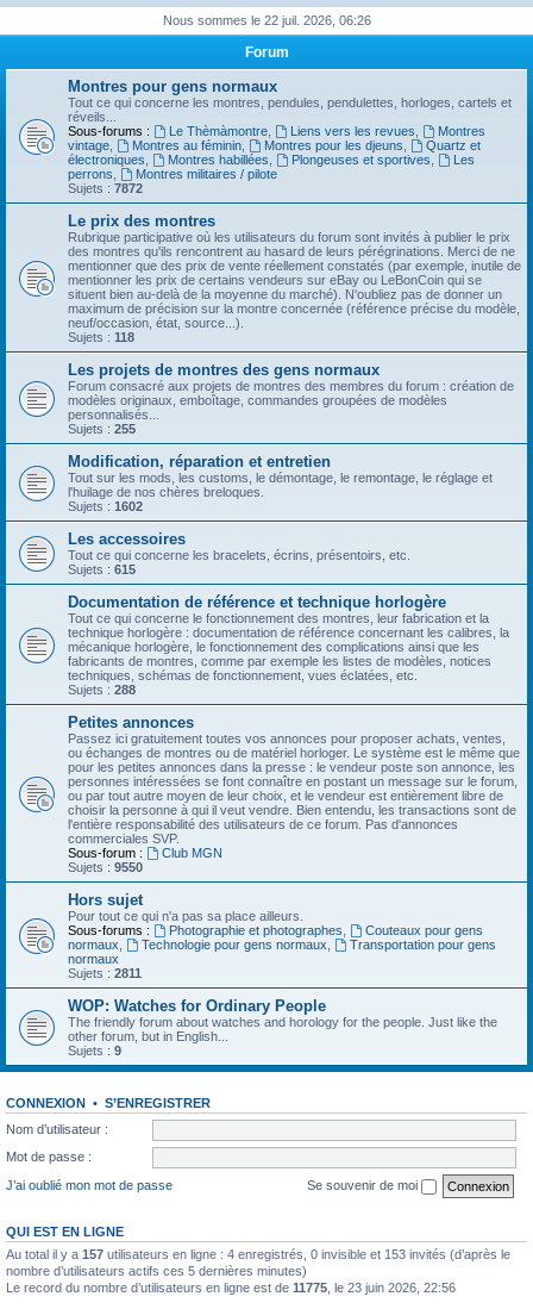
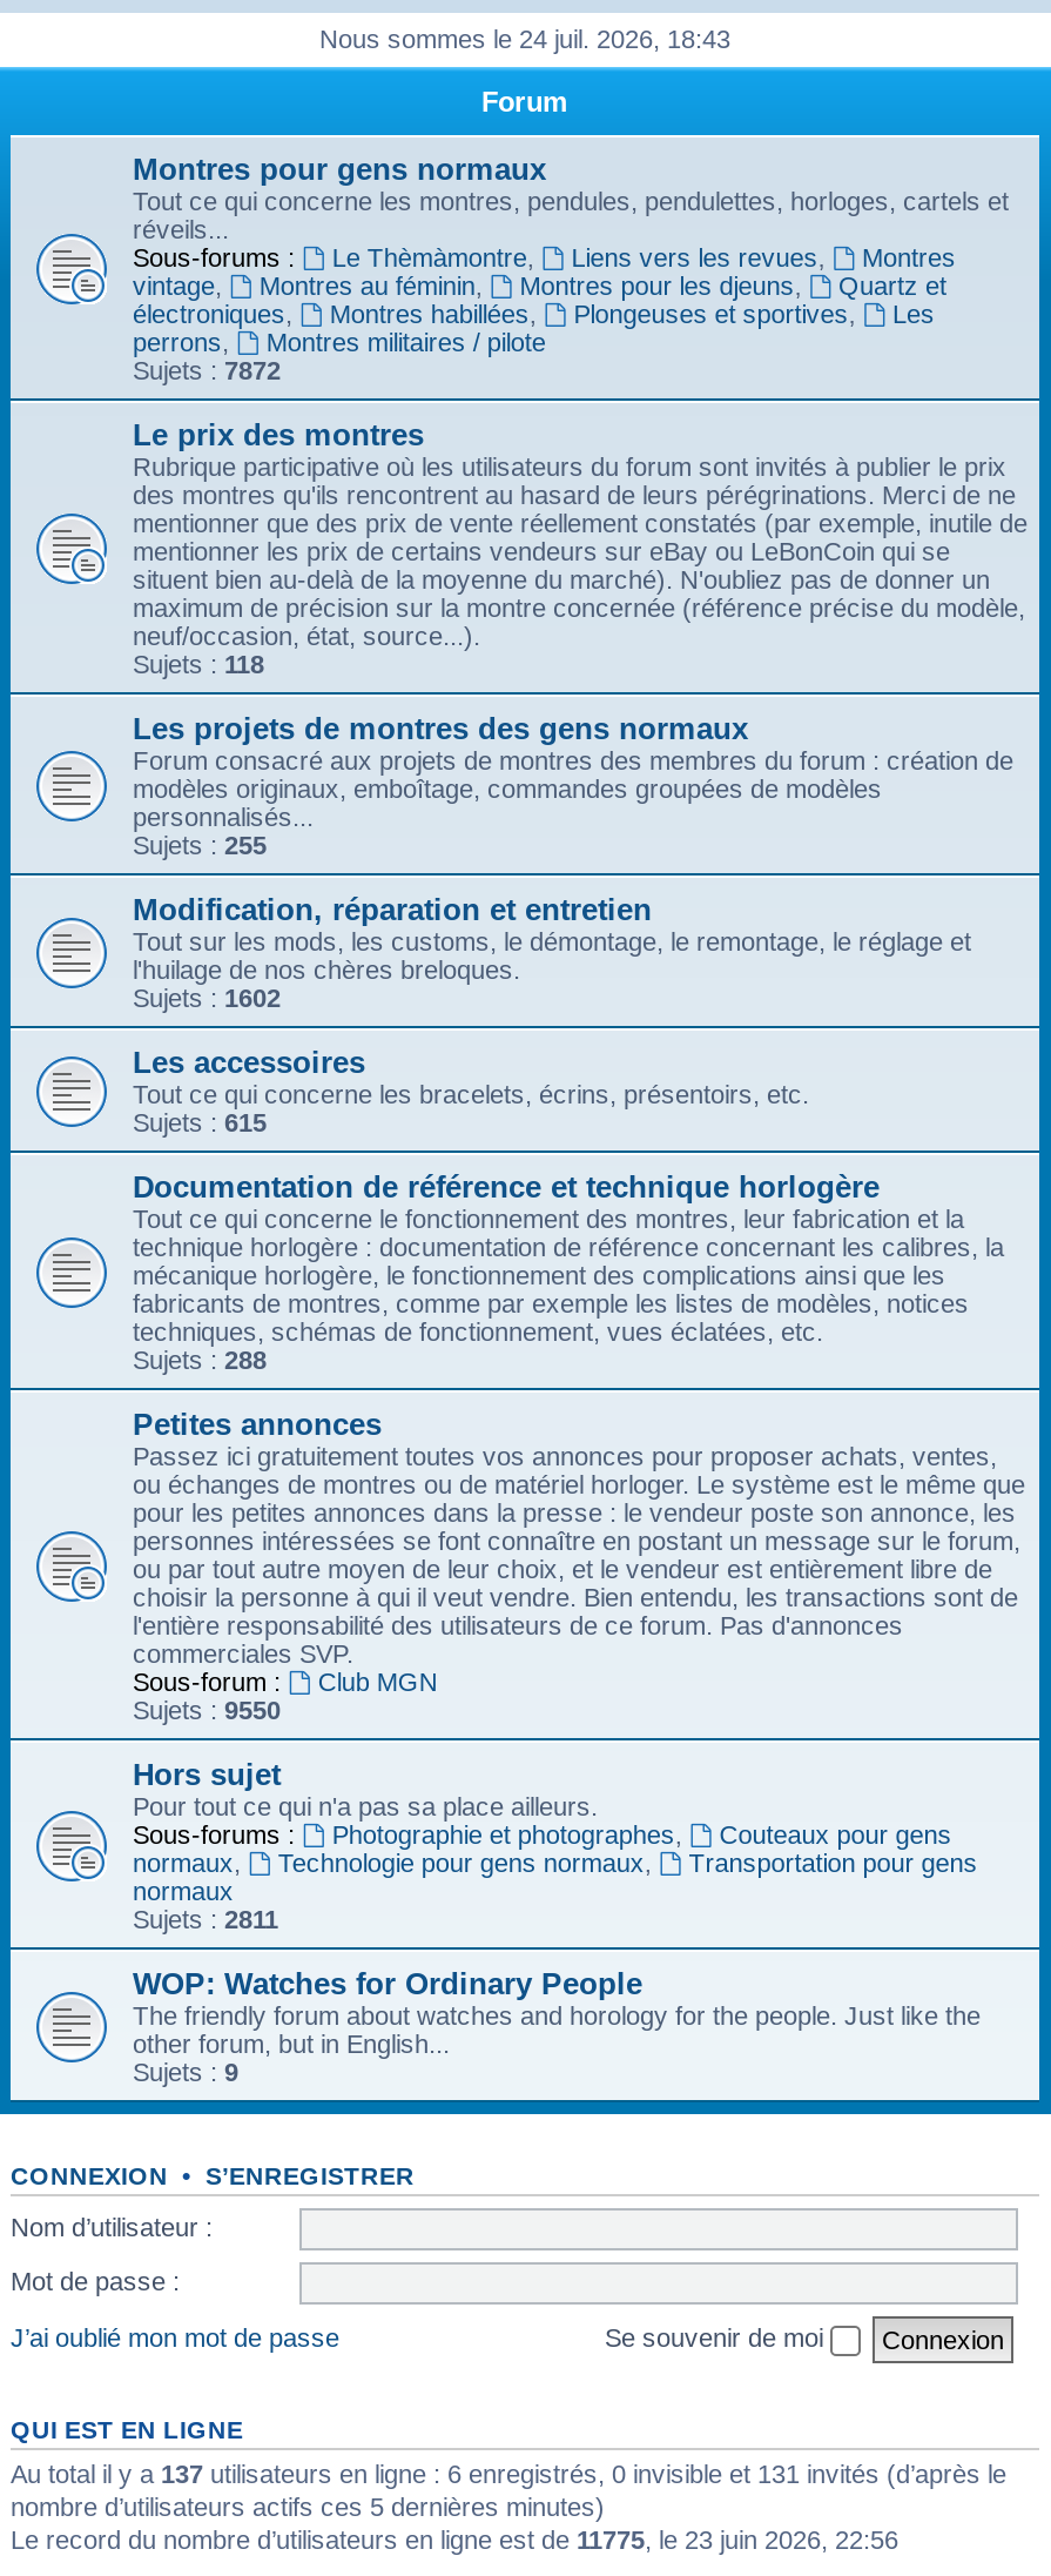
[162,13,371,27] Nous sommes le 22 juil. 2026, 06:26 -> [319,25,730,53] Nous sommes le 24 juil. 2026, 18:43
[6,1246,510,1261] Au total il y a 157 utilisateurs en ligne : 4 enregistrés, 0 invisible et 153 invités (d’après le -> [11,2458,1006,2487] Au total il y a 137 utilisateurs en ligne : 6 enregistrés, 0 invisible et 131 invités (d’après le

